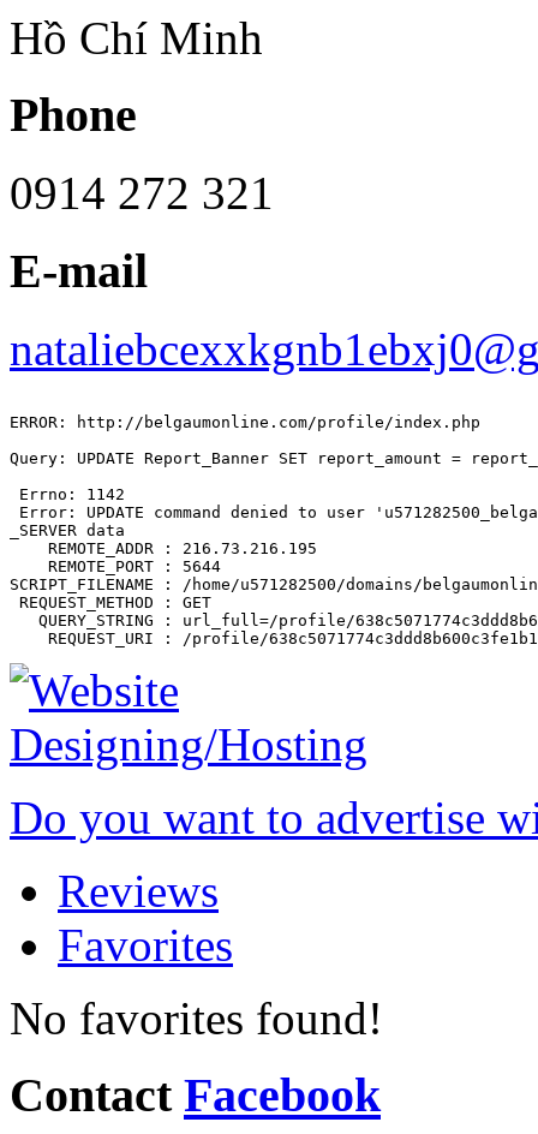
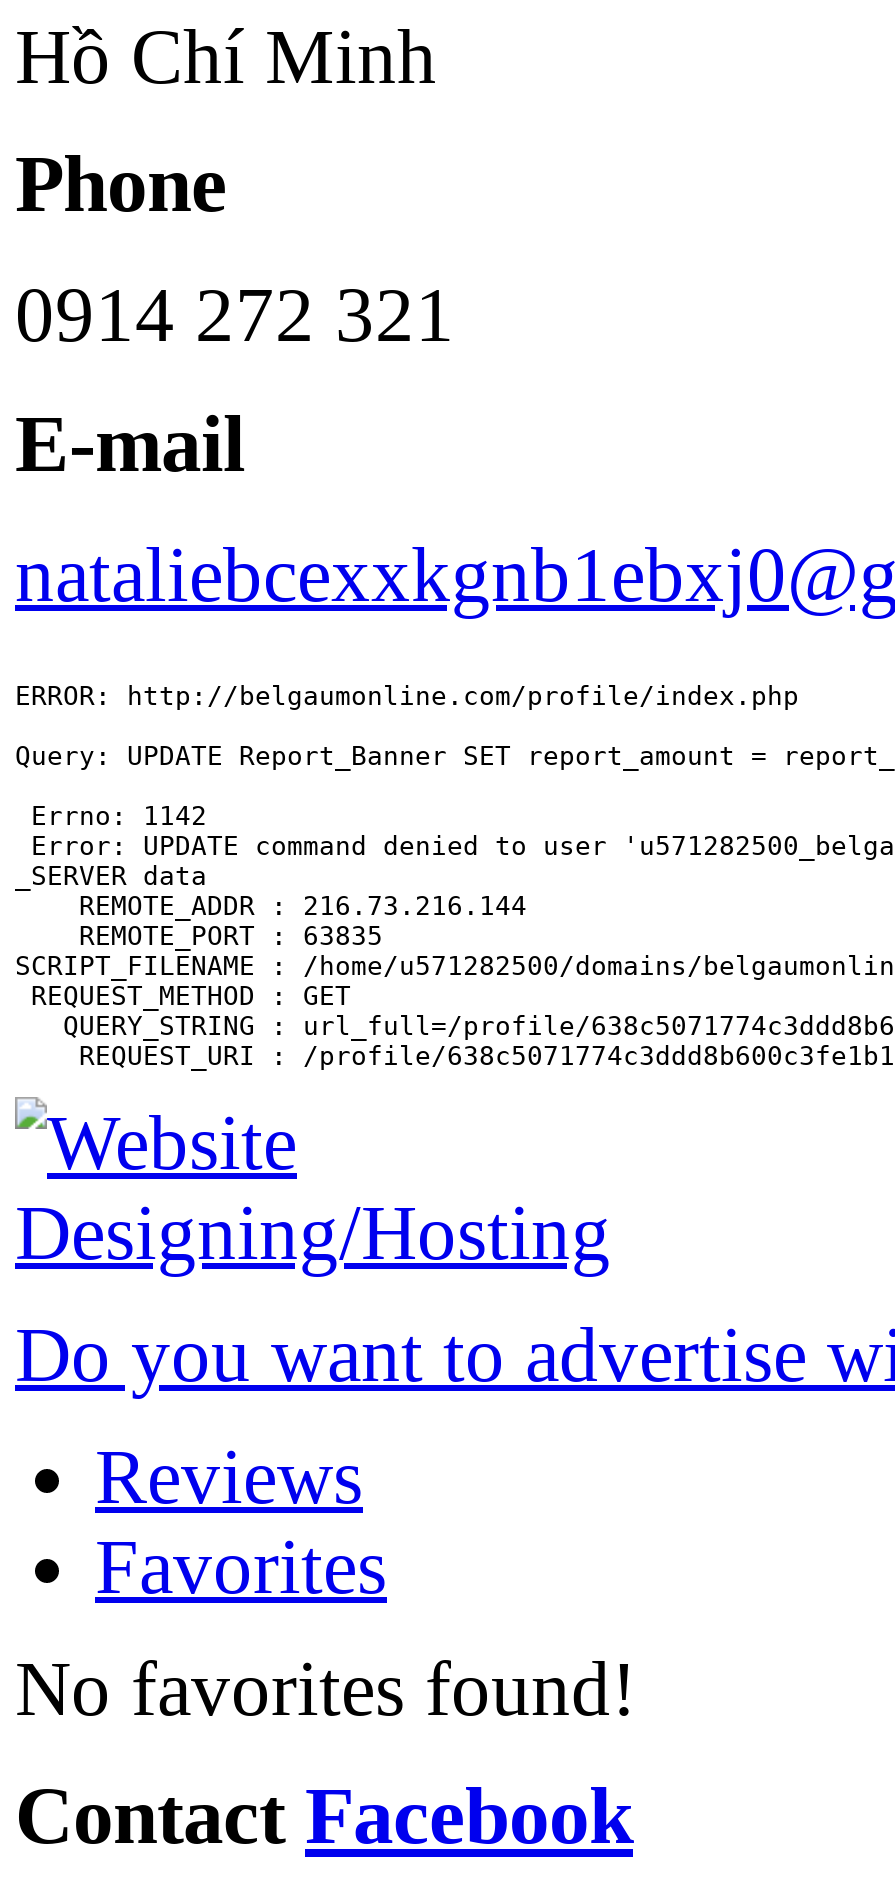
[10,539,317,557] REMOTE_ADDR : 216.73.216.195 -> [15,890,527,920] REMOTE_ADDR : 216.73.216.144
[10,557,221,575] REMOTE_PORT : 5644 -> [15,920,383,950] REMOTE_PORT : 63835

